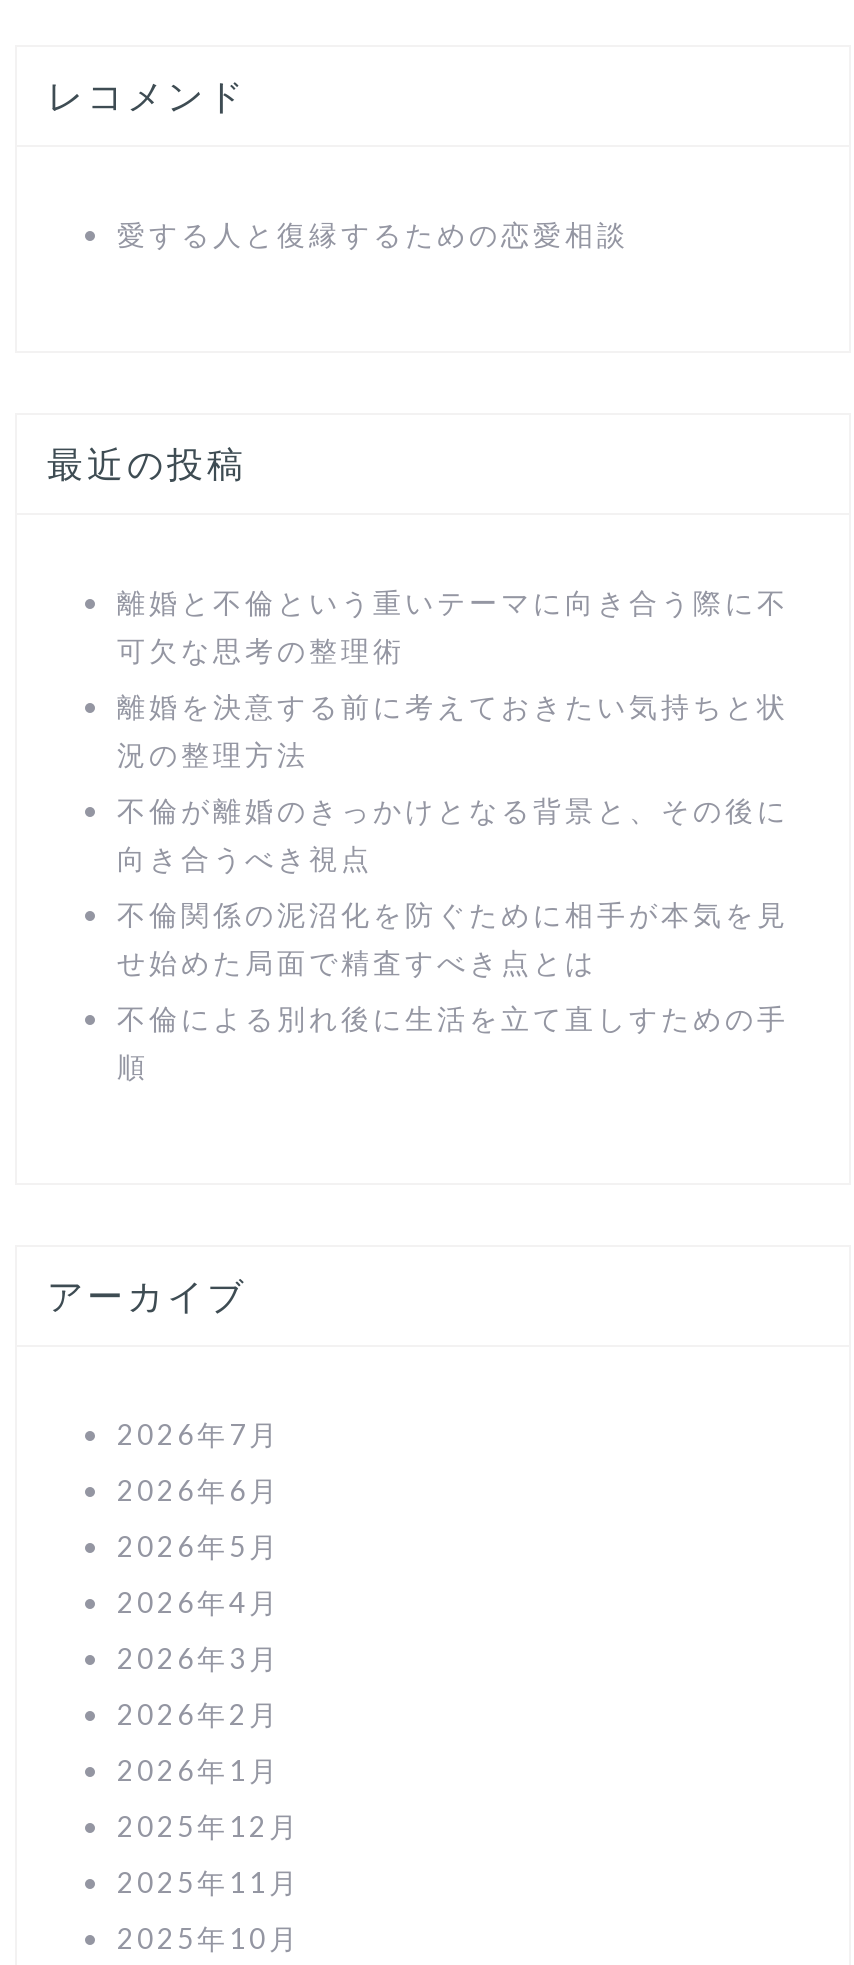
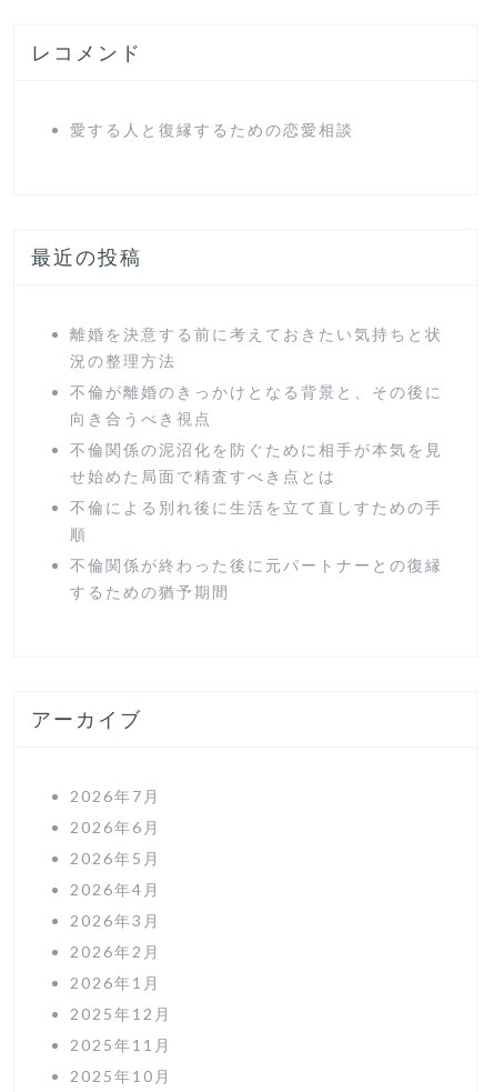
[117,585,789,667] 離婚と不倫という重いテーマに向き合う際に不 | 可欠な思考の整理術 -> none
moved [117,689,789,1083] -> [70,324,443,543]: 離婚を決意する前に考えておきたい気持ちと状 | 況の整理方法 | 不倫が離婚のきっかけとなる背景と、その後に | 向き合うべき視点 | 不倫関係の泥沼化を防ぐために相手が本気を見 | せ始めた局面で精査すべき点とは | 不倫による別れ後に生活を立て直しすための手 | 順
none -> [70,555,443,601] 不倫関係が終わった後に元パートナーとの復縁 | するための猶予期間

